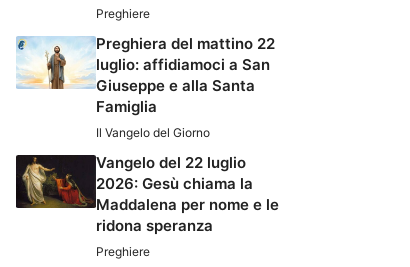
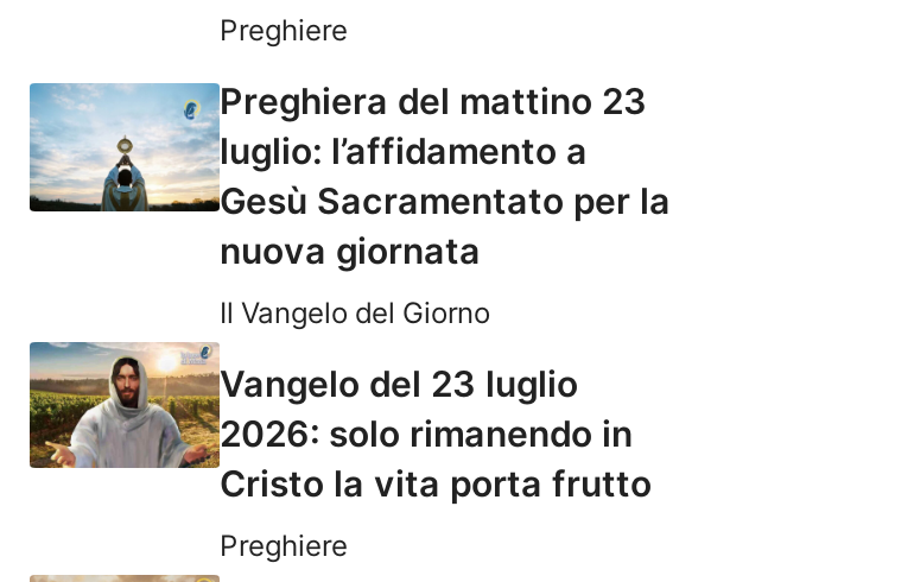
[16,34,275,116] [image] | Preghiera del mattino 22 | luglio: affidiamoci a San | Giuseppe e alla Santa | Famiglia -> [27,79,671,274] [image] | Preghiera del mattino 23 | luglio: l’affidamento a | Gesù Sacramentato per la | nuova giornata
[15,153,279,235] [image] | Vangelo del 22 luglio | 2026: Gesù chiama la | Maddalena per nome e le | ridona speranza -> [27,340,652,507] [image] | Vangelo del 23 luglio | 2026: solo rimanendo in | Cristo la vita porta frutto

